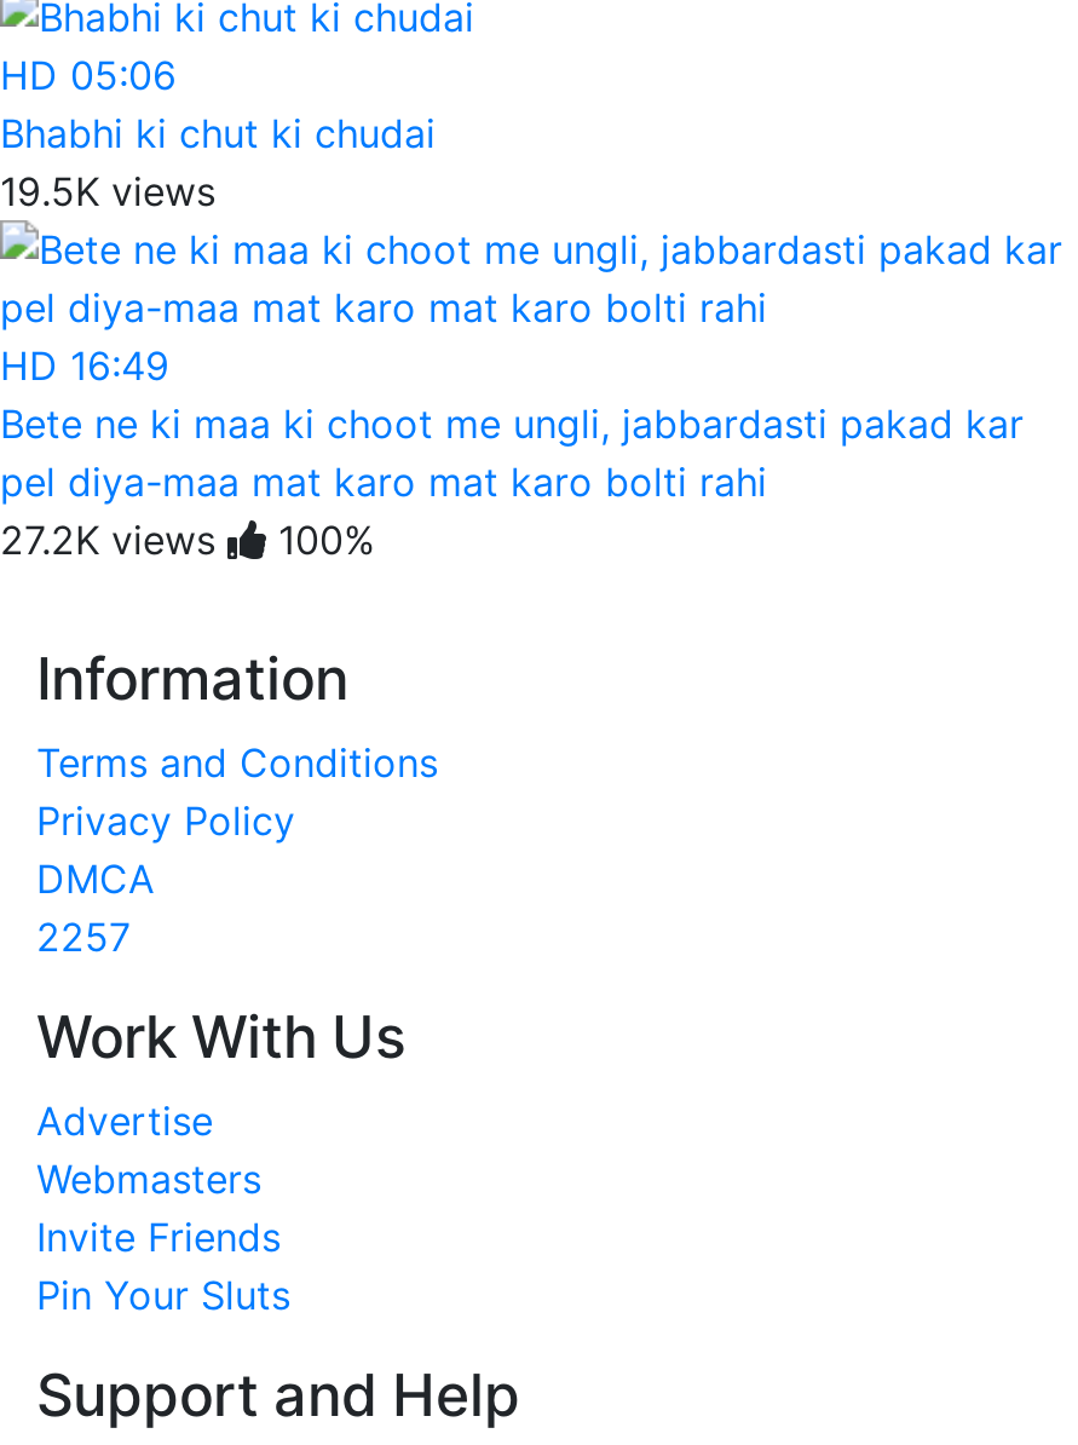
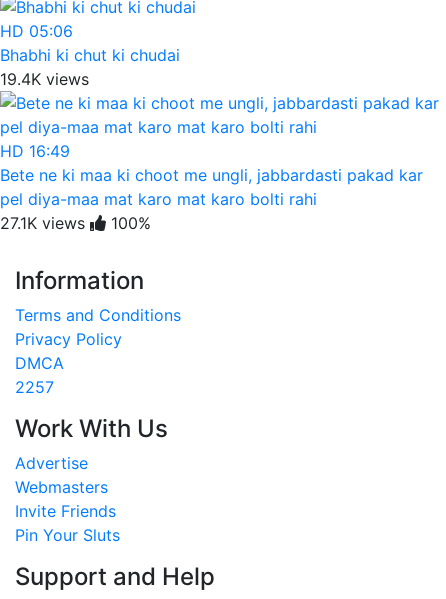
[0,167,215,215] 19.5K views -> [0,69,89,89] 19.4K views
[0,515,375,564] 27.2K views 100% -> [0,213,151,233] 27.1K views 100%

